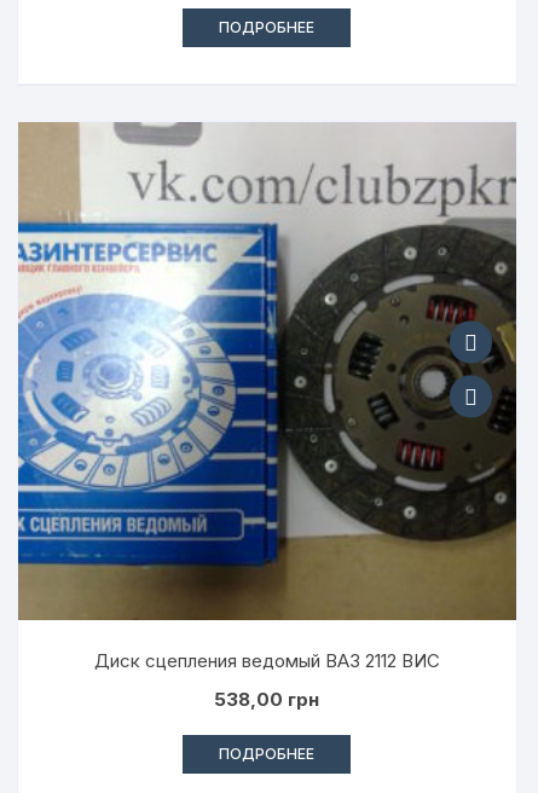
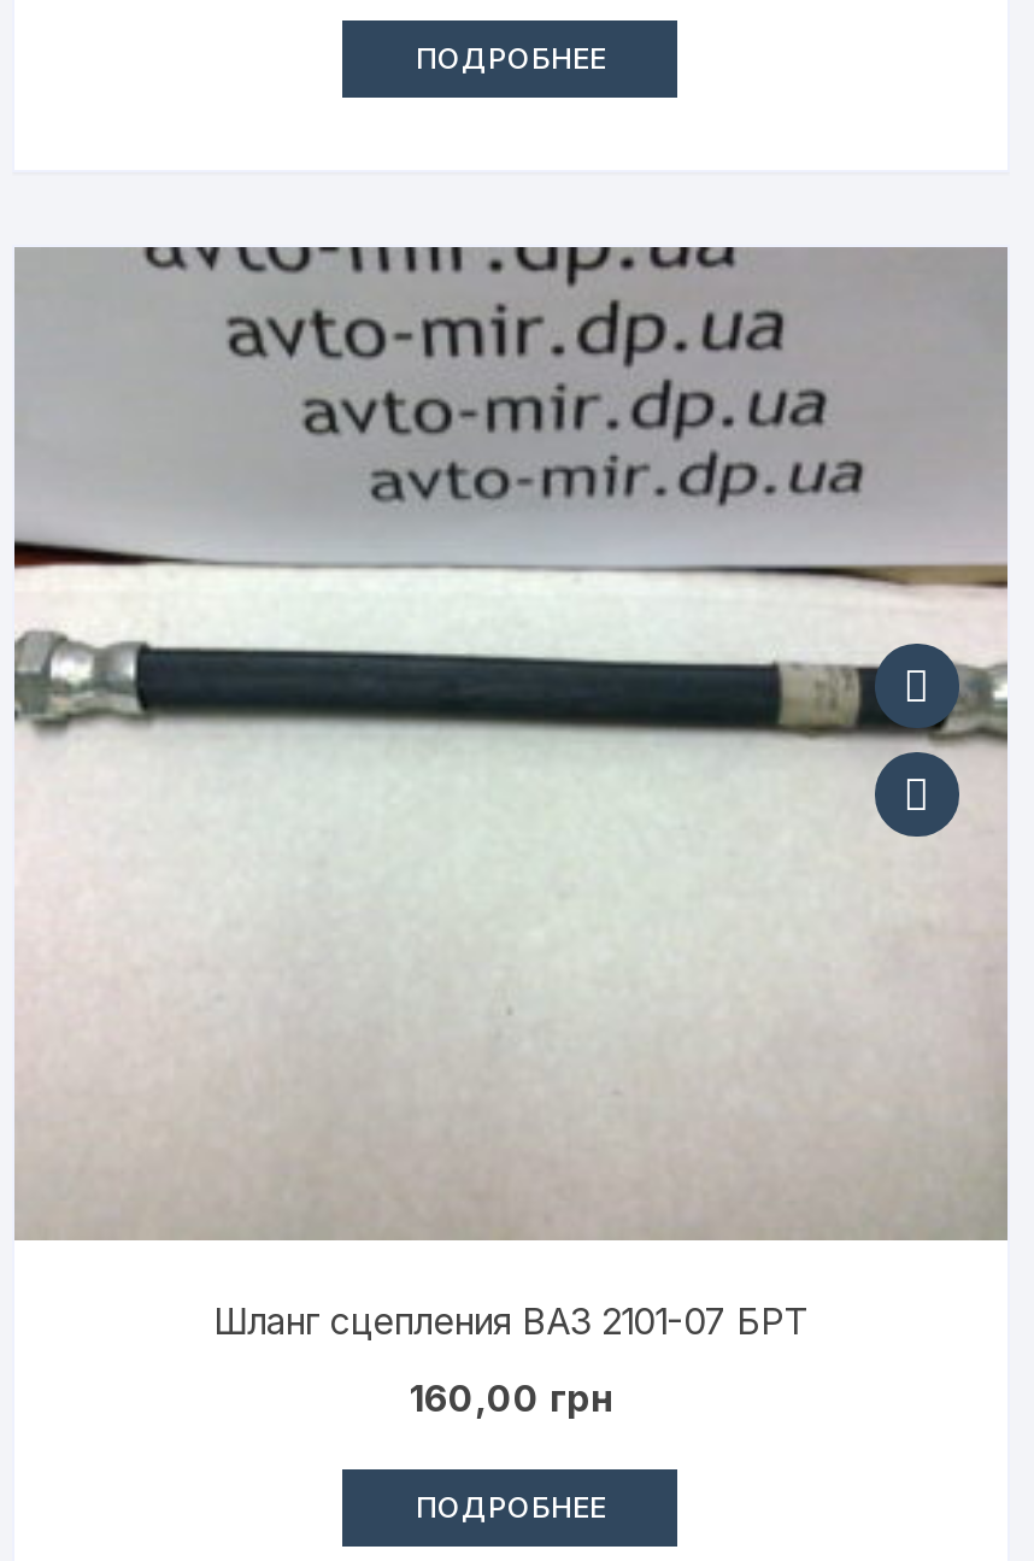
[17,122,517,672] [image] | Диск сцепления ведомый ВАЗ 2112 ВИС -> [12,245,1010,1343] [image] | Шланг сцепления ВАЗ 2101-07 БРТ
[215,687,320,710] 538,00 грн -> [410,1374,612,1420] 160,00 грн

